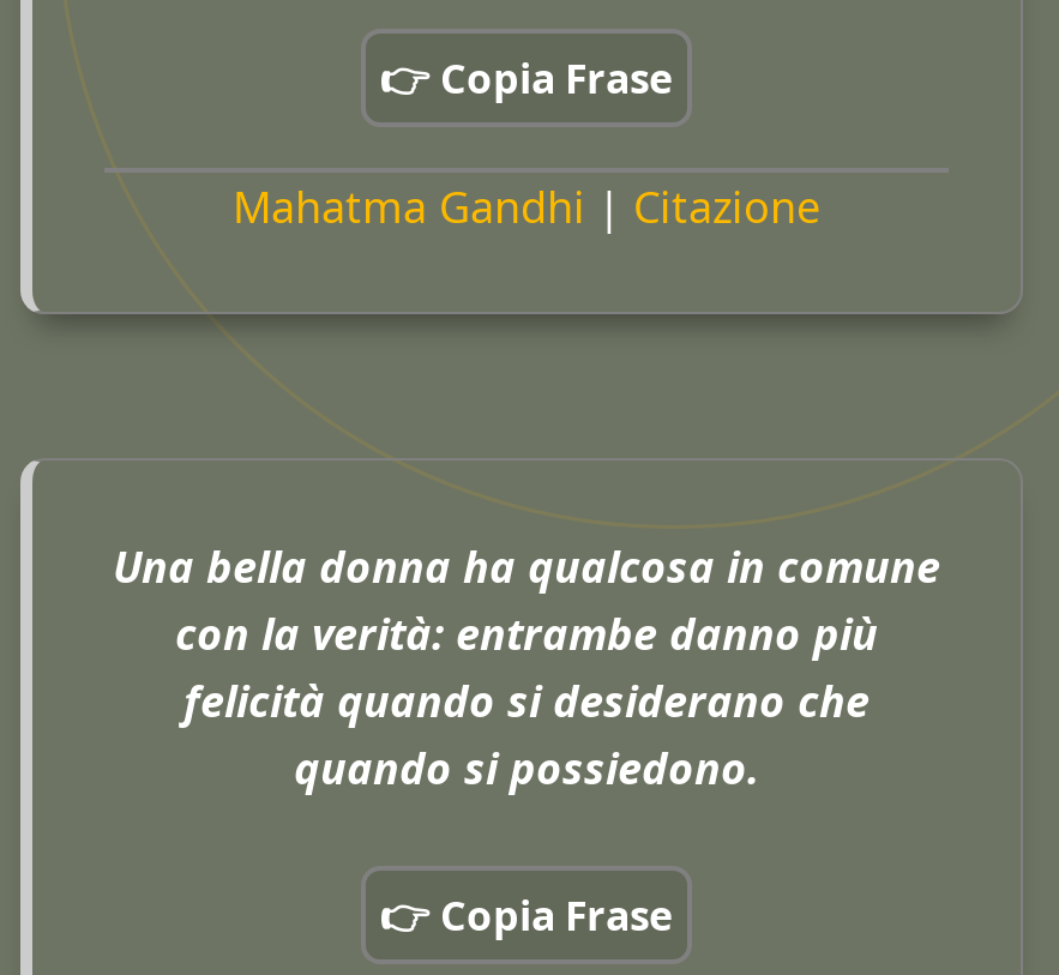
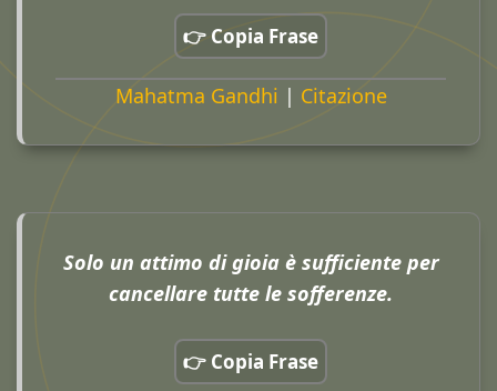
[113,536,940,795] Una bella donna ha qualcosa in comune | con la verità: entrambe danno più | felicità quando si desiderano che | quando si possiedono. -> [63,248,439,306] Solo un attimo di gioia è sufficiente per | cancellare tutte le sofferenze.

